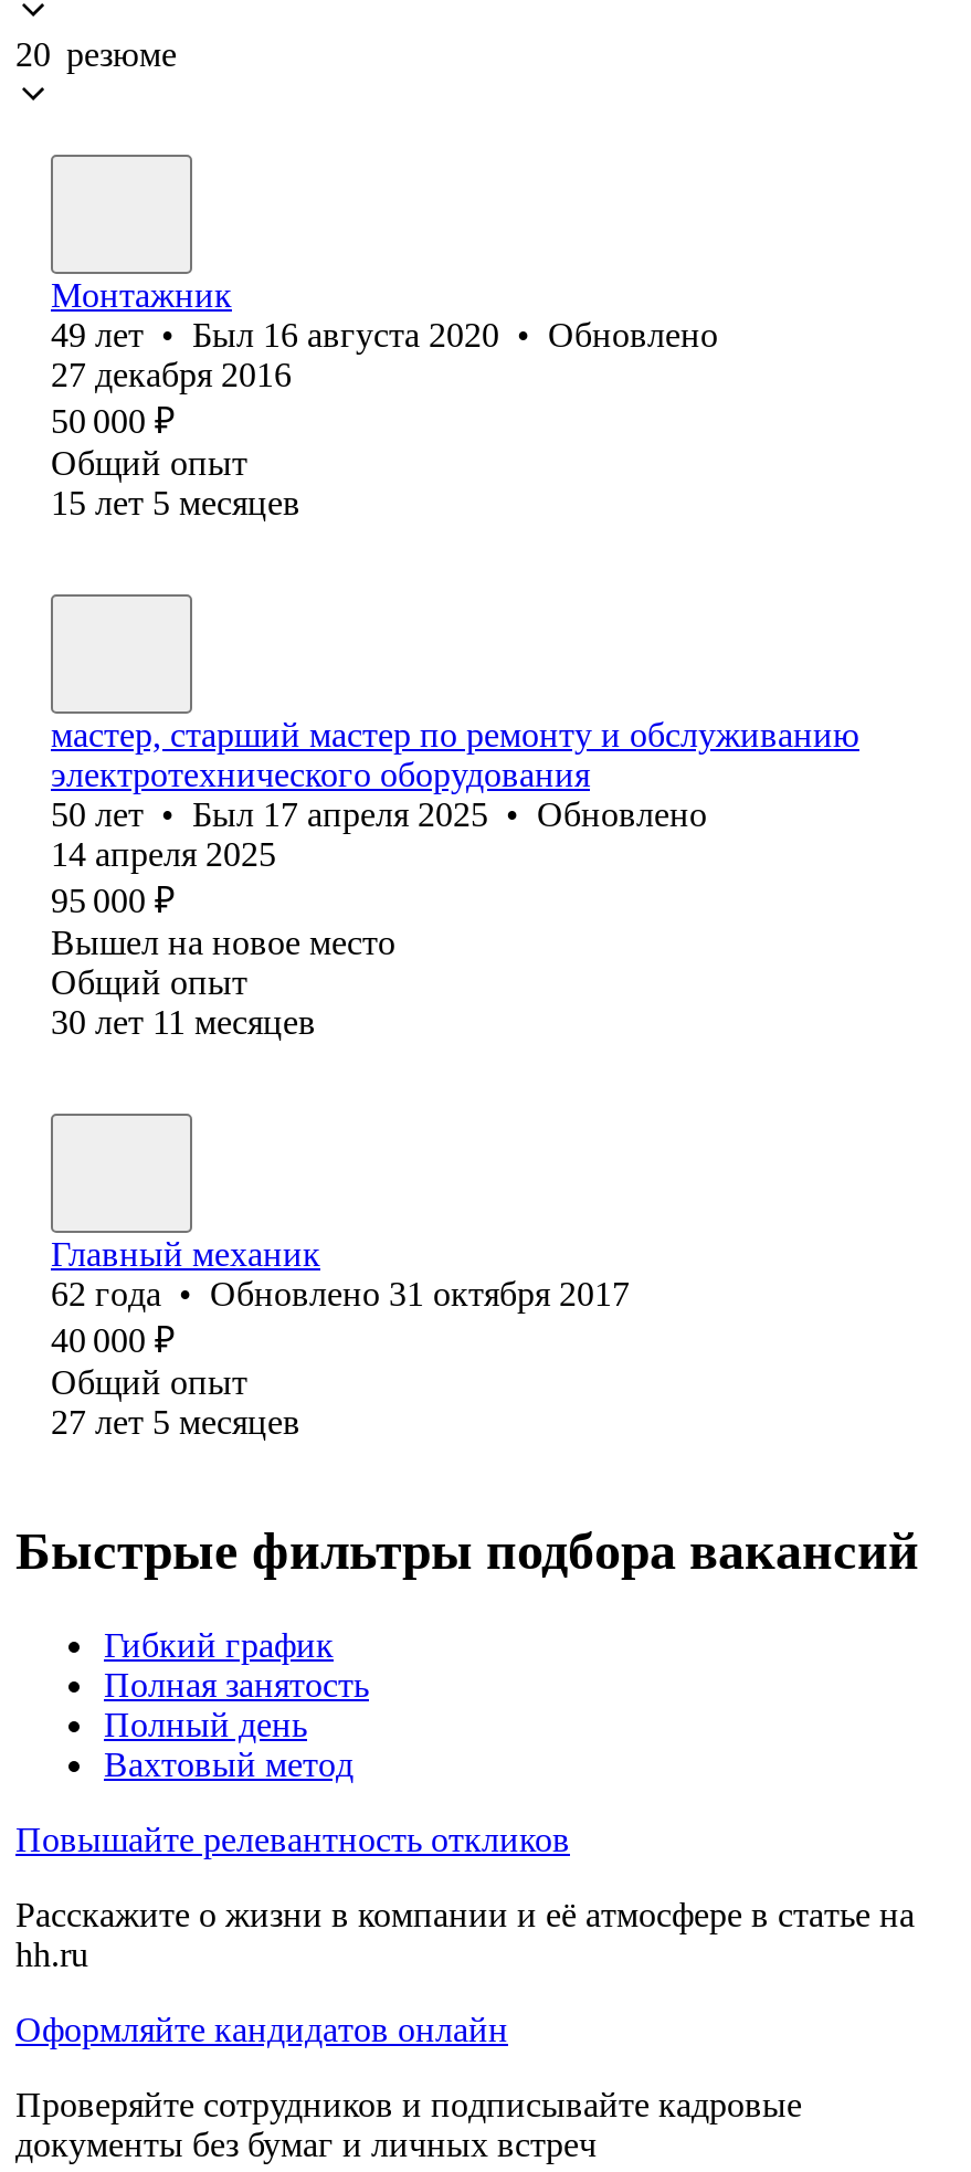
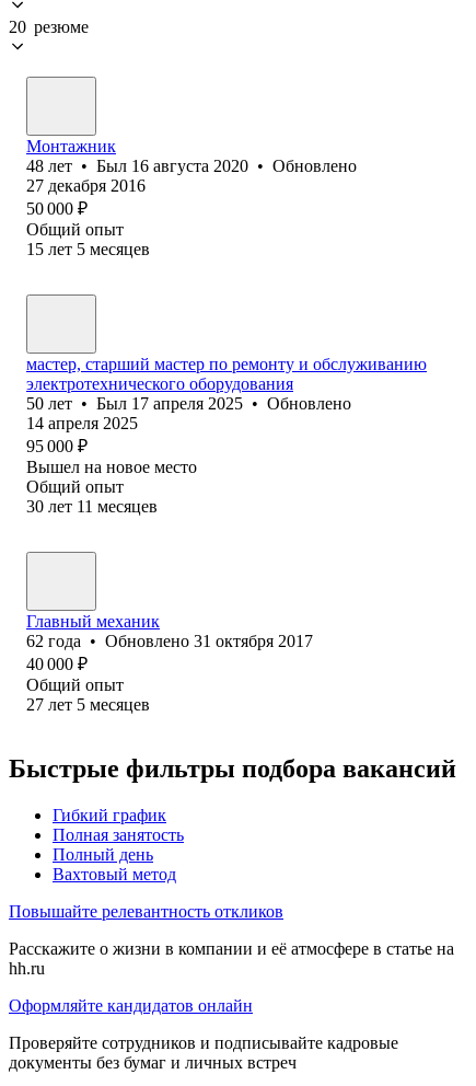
[51,316,718,353] 49 лет • Был 16 августа 2020 • Обновлено -> [26,156,357,175] 48 лет • Был 16 августа 2020 • Обновлено

